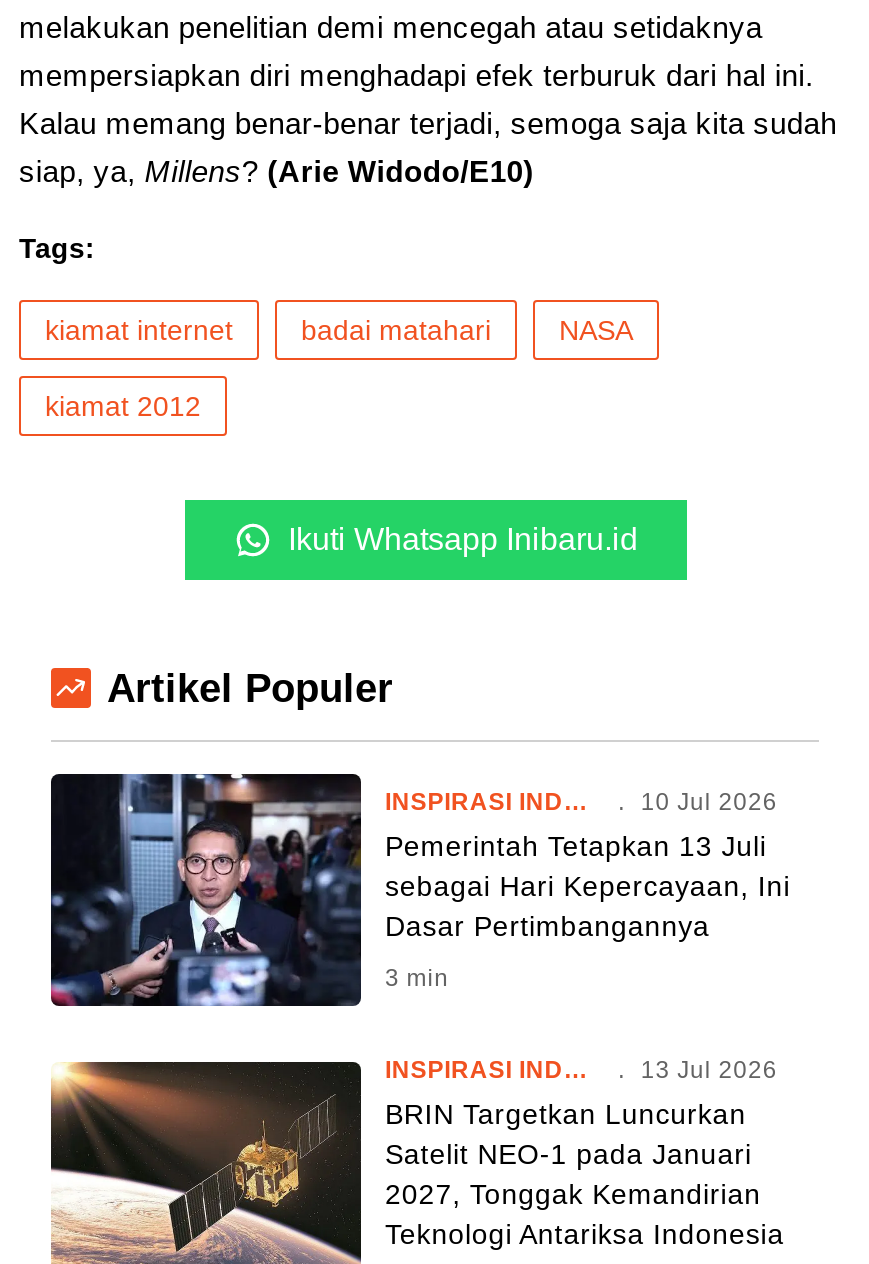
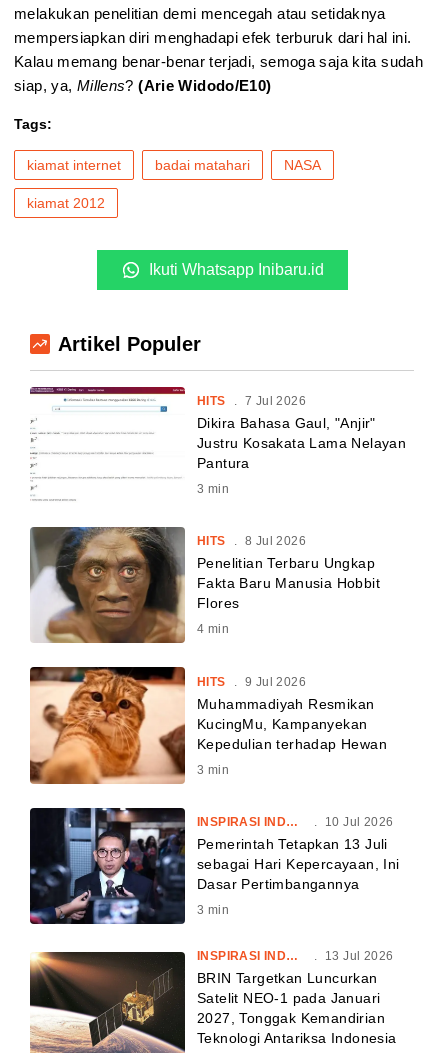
none -> [29,386,406,496] [image] | HITS . 7 Jul 2026 | Dikira Bahasa Gaul, "Anjir" | Justru Kosakata Lama Nelayan | Pantura | 3 min
none -> [29,526,380,644] [image] | HITS . 8 Jul 2026 | Penelitian Terbaru Ungkap | Fakta Baru Manusia Hobbit | Flores | 4 min
none -> [29,666,387,785] [image] | HITS . 9 Jul 2026 | Muhammadiyah Resmikan | KucingMu, Kampanyekan | Kepedulian terhadap Hewan | 3 min

